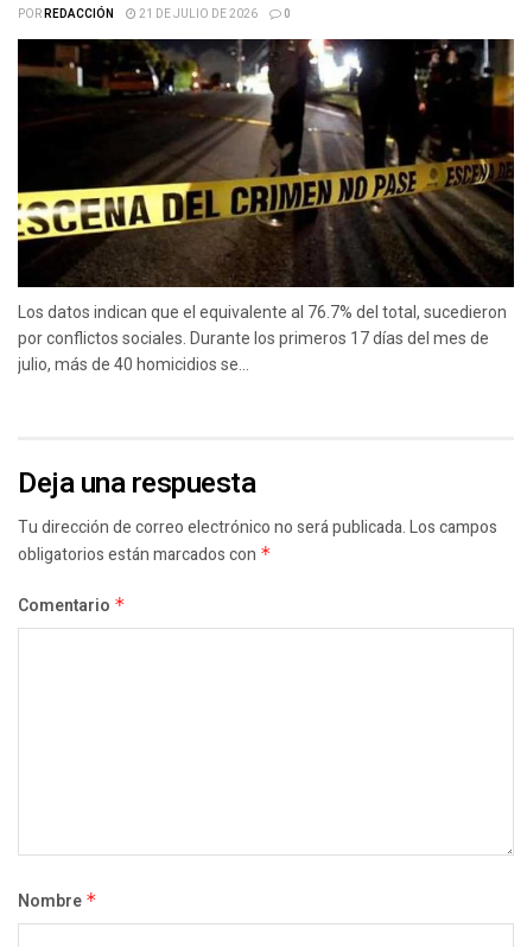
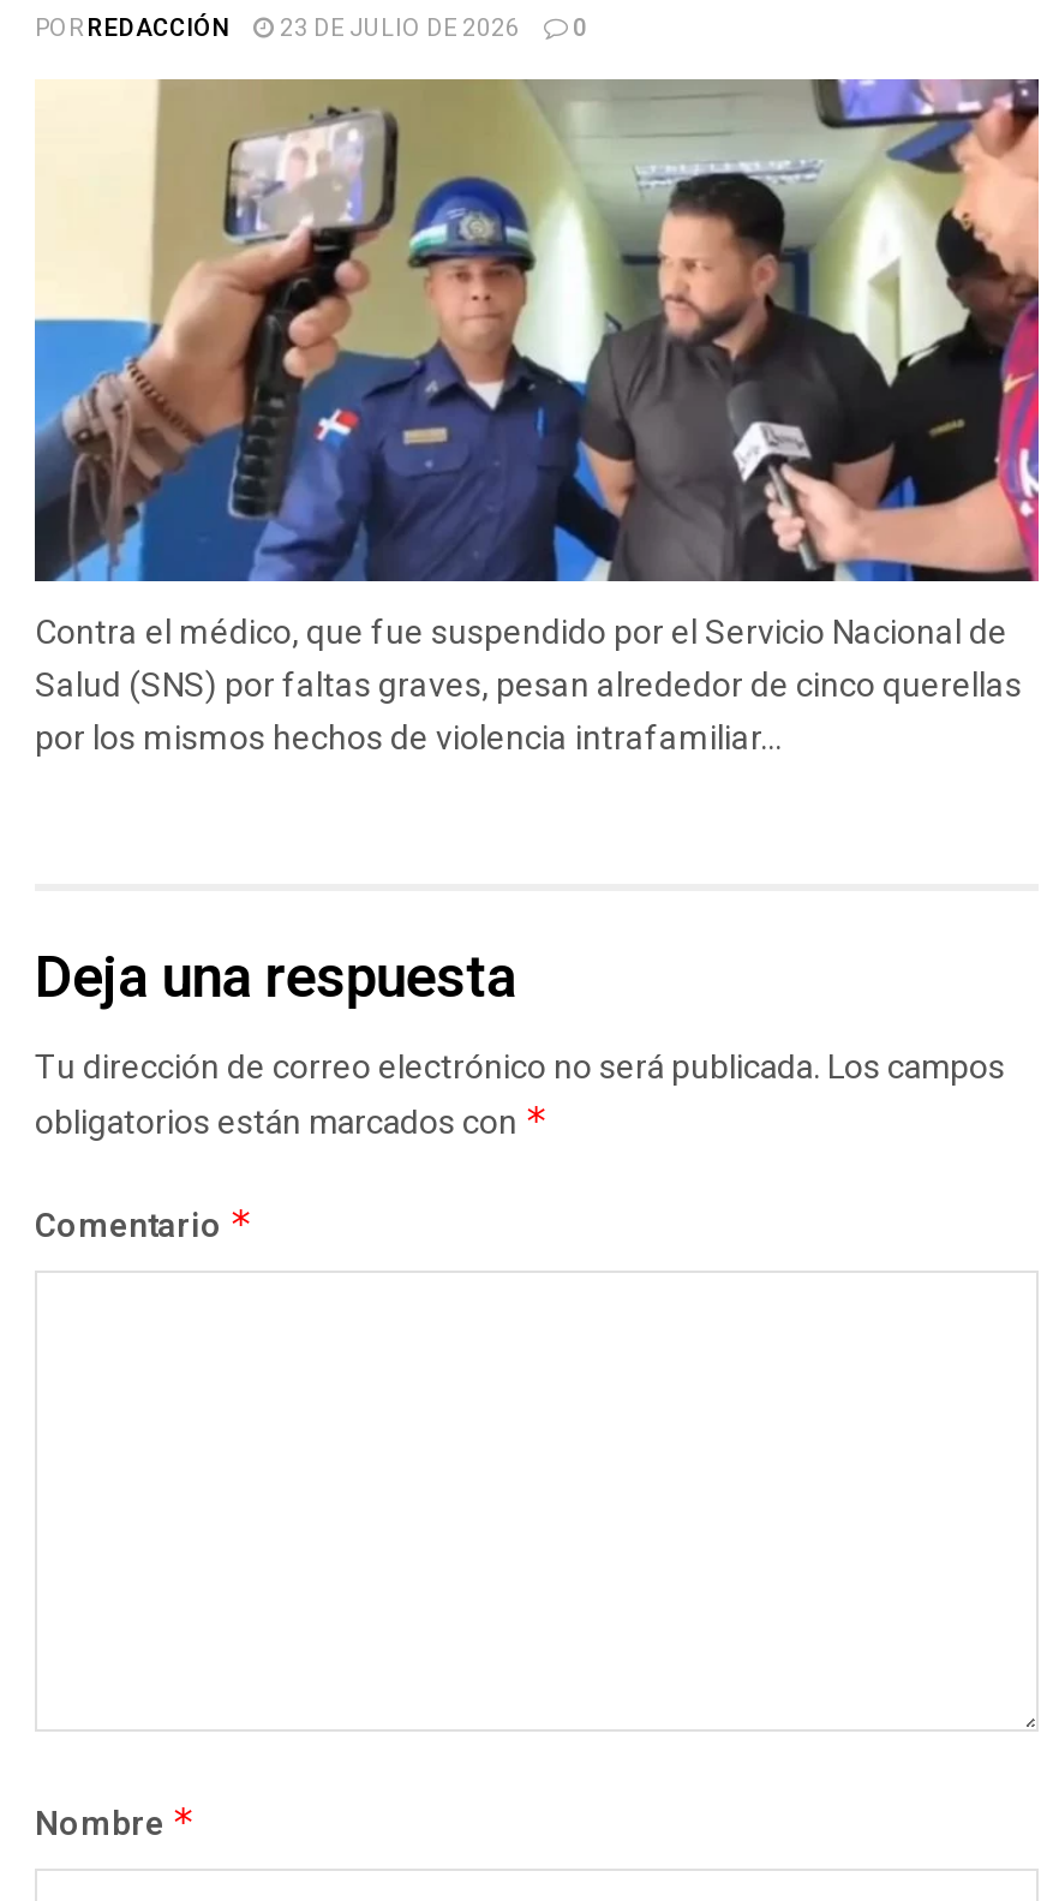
[136,6,258,23] 21 DE JULIO DE 2026 -> [275,12,520,46] 23 DE JULIO DE 2026
[17,38,515,374] [image] | Los datos indican que el equivalente al 76.7% del total, sucedieron | por conflictos sociales. Durante los primeros 17 días del mes de | julio, más de 40 homicidios se... -> [32,77,1041,757] [image] | Contra el médico, que fue suspendido por el Servicio Nacional de | Salud (SNS) por faltas graves, pesan alrededor de cinco querellas | por los mismos hechos de violencia intrafamiliar...

